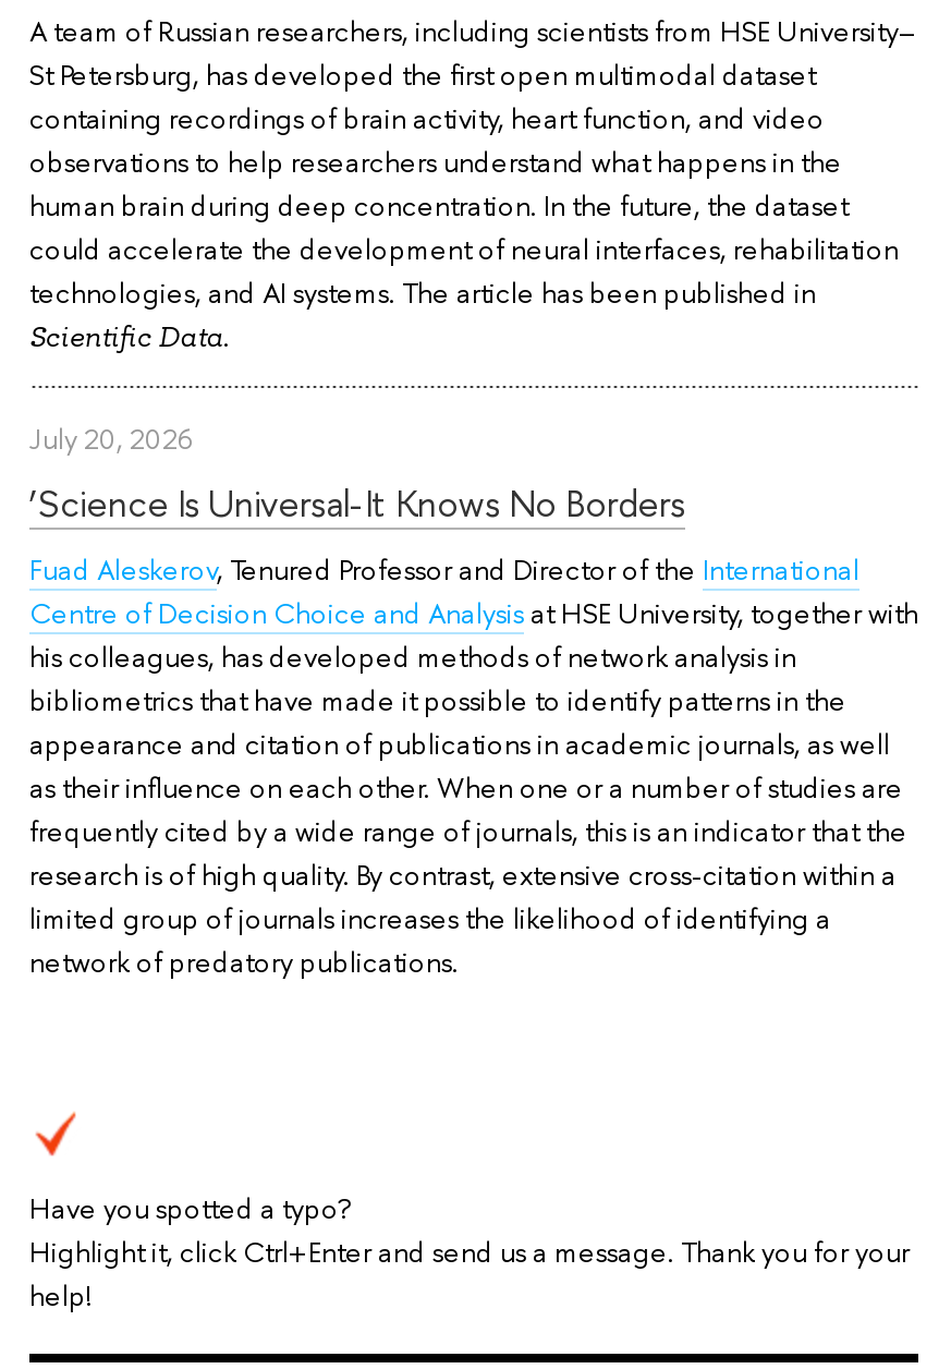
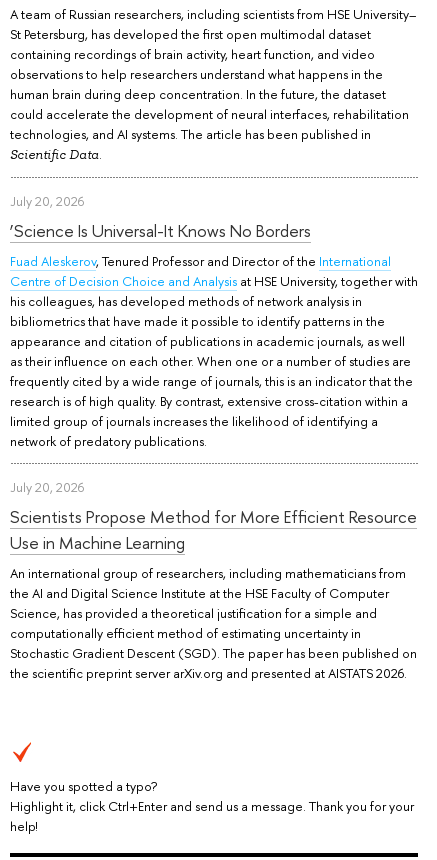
none -> [10,478,417,682] July 20, 2026 | Scientists Propose Method for More Efficient Resource | Use in Machine Learning | An international group of researchers, including mathematicians from | the AI and Digital Science Institute at the HSE Faculty of Computer | Science, has provided a theoretical justification for a simple and | computationally efficient method of estimating uncertainty in | Stochastic Gradient Descent (SGD). The paper has been published on | the scientific preprint server arXiv.org and presented at AISTATS 2026.

